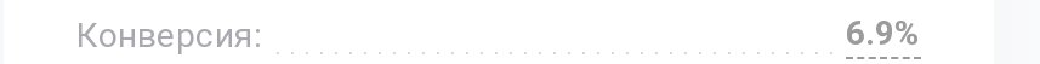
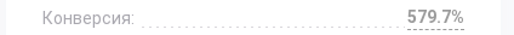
[846,13,921,52] 6.9% -> [407,7,464,27] 579.7%

